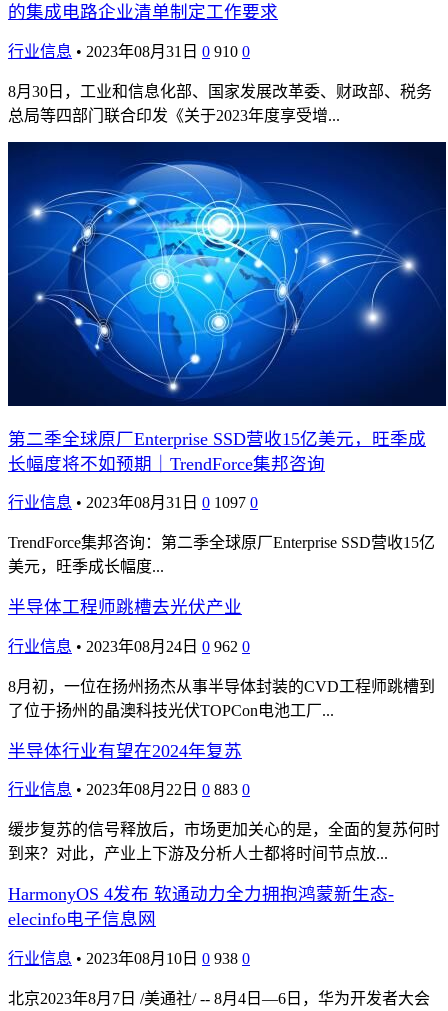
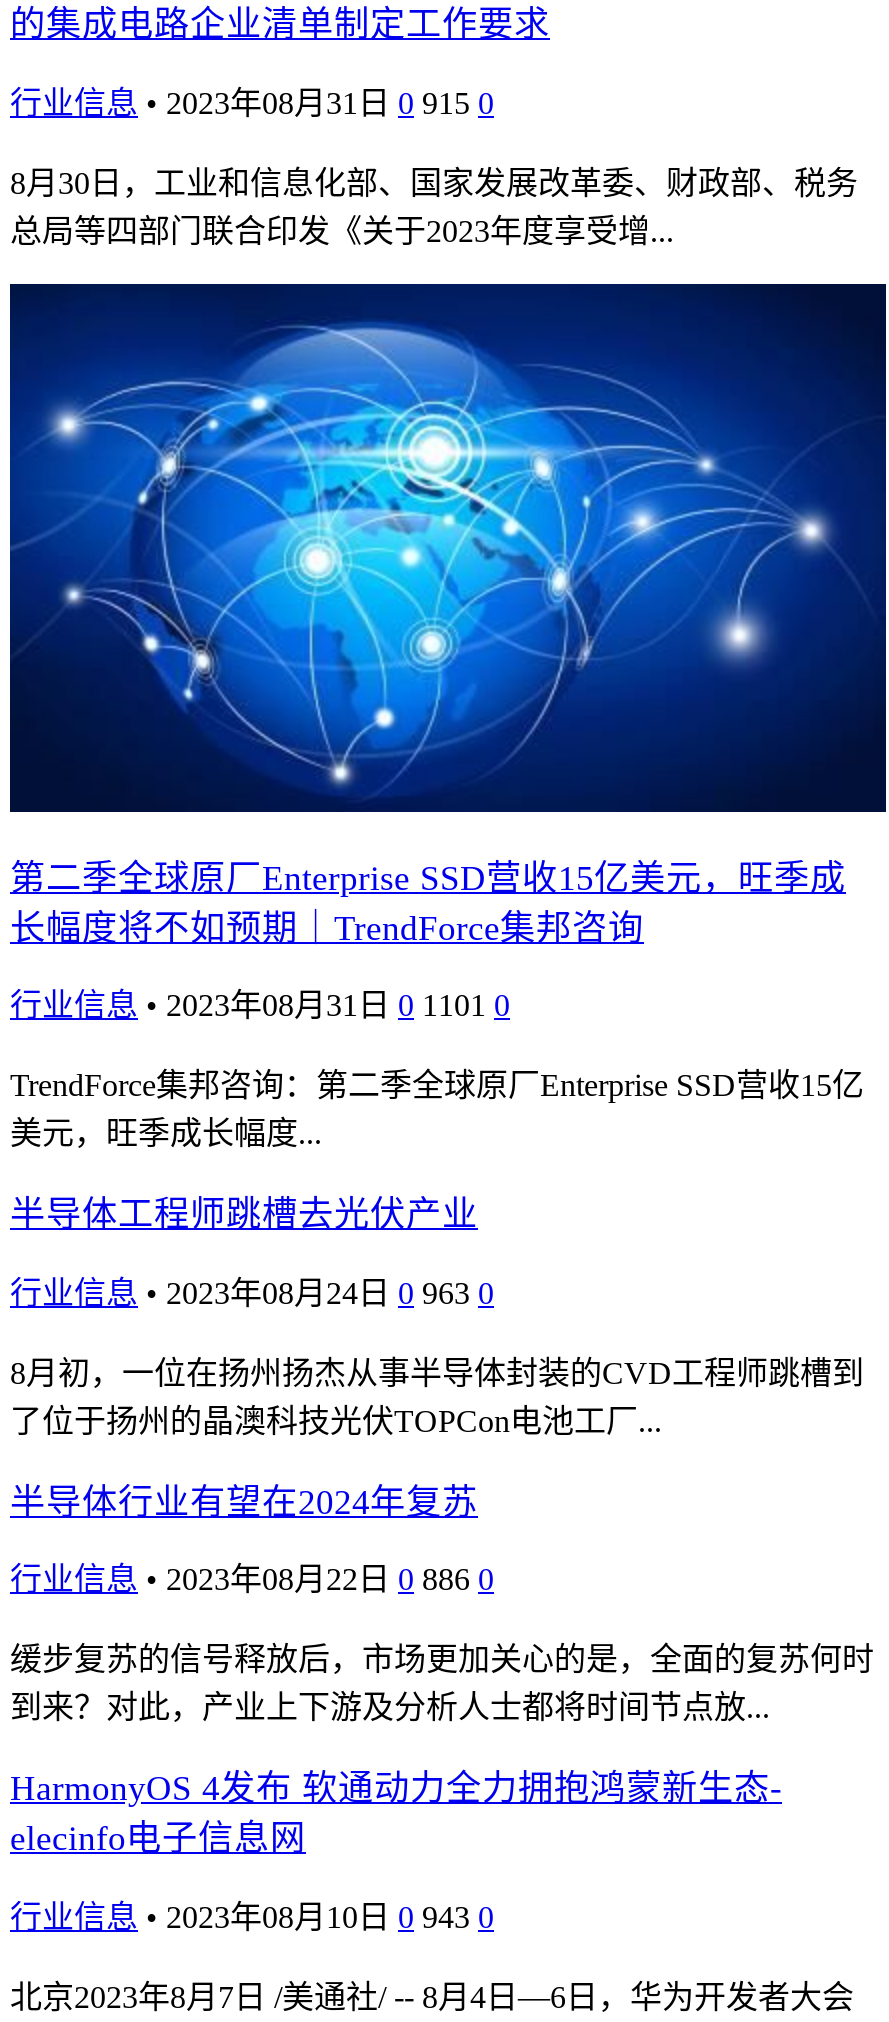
[8,43,250,60] 行业信息 • 2023年08月31日 0 910 0 -> [10,86,494,120] 行业信息 • 2023年08月31日 0 915 0
[8,494,258,511] 行业信息 • 2023年08月31日 0 1097 0 -> [10,988,510,1022] 行业信息 • 2023年08月31日 0 1101 0
[8,638,250,655] 行业信息 • 2023年08月24日 0 962 0 -> [10,1276,494,1310] 行业信息 • 2023年08月24日 0 963 0
[8,781,250,798] 行业信息 • 2023年08月22日 0 883 0 -> [10,1563,494,1597] 行业信息 • 2023年08月22日 0 886 0
[8,950,250,967] 行业信息 • 2023年08月10日 0 938 0 -> [10,1900,494,1934] 行业信息 • 2023年08月10日 0 943 0

